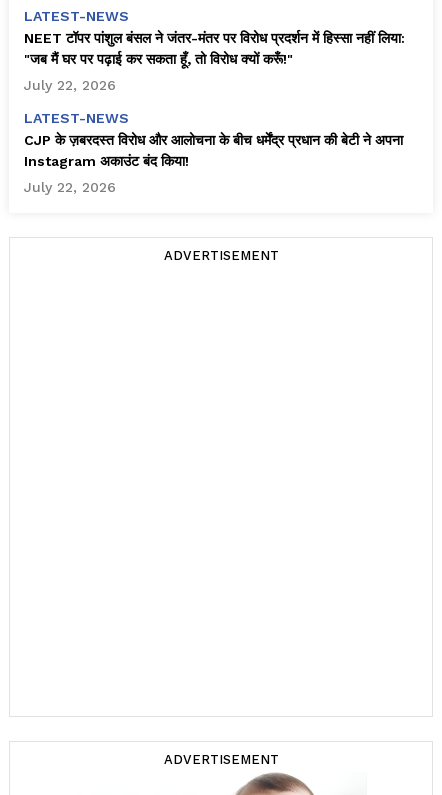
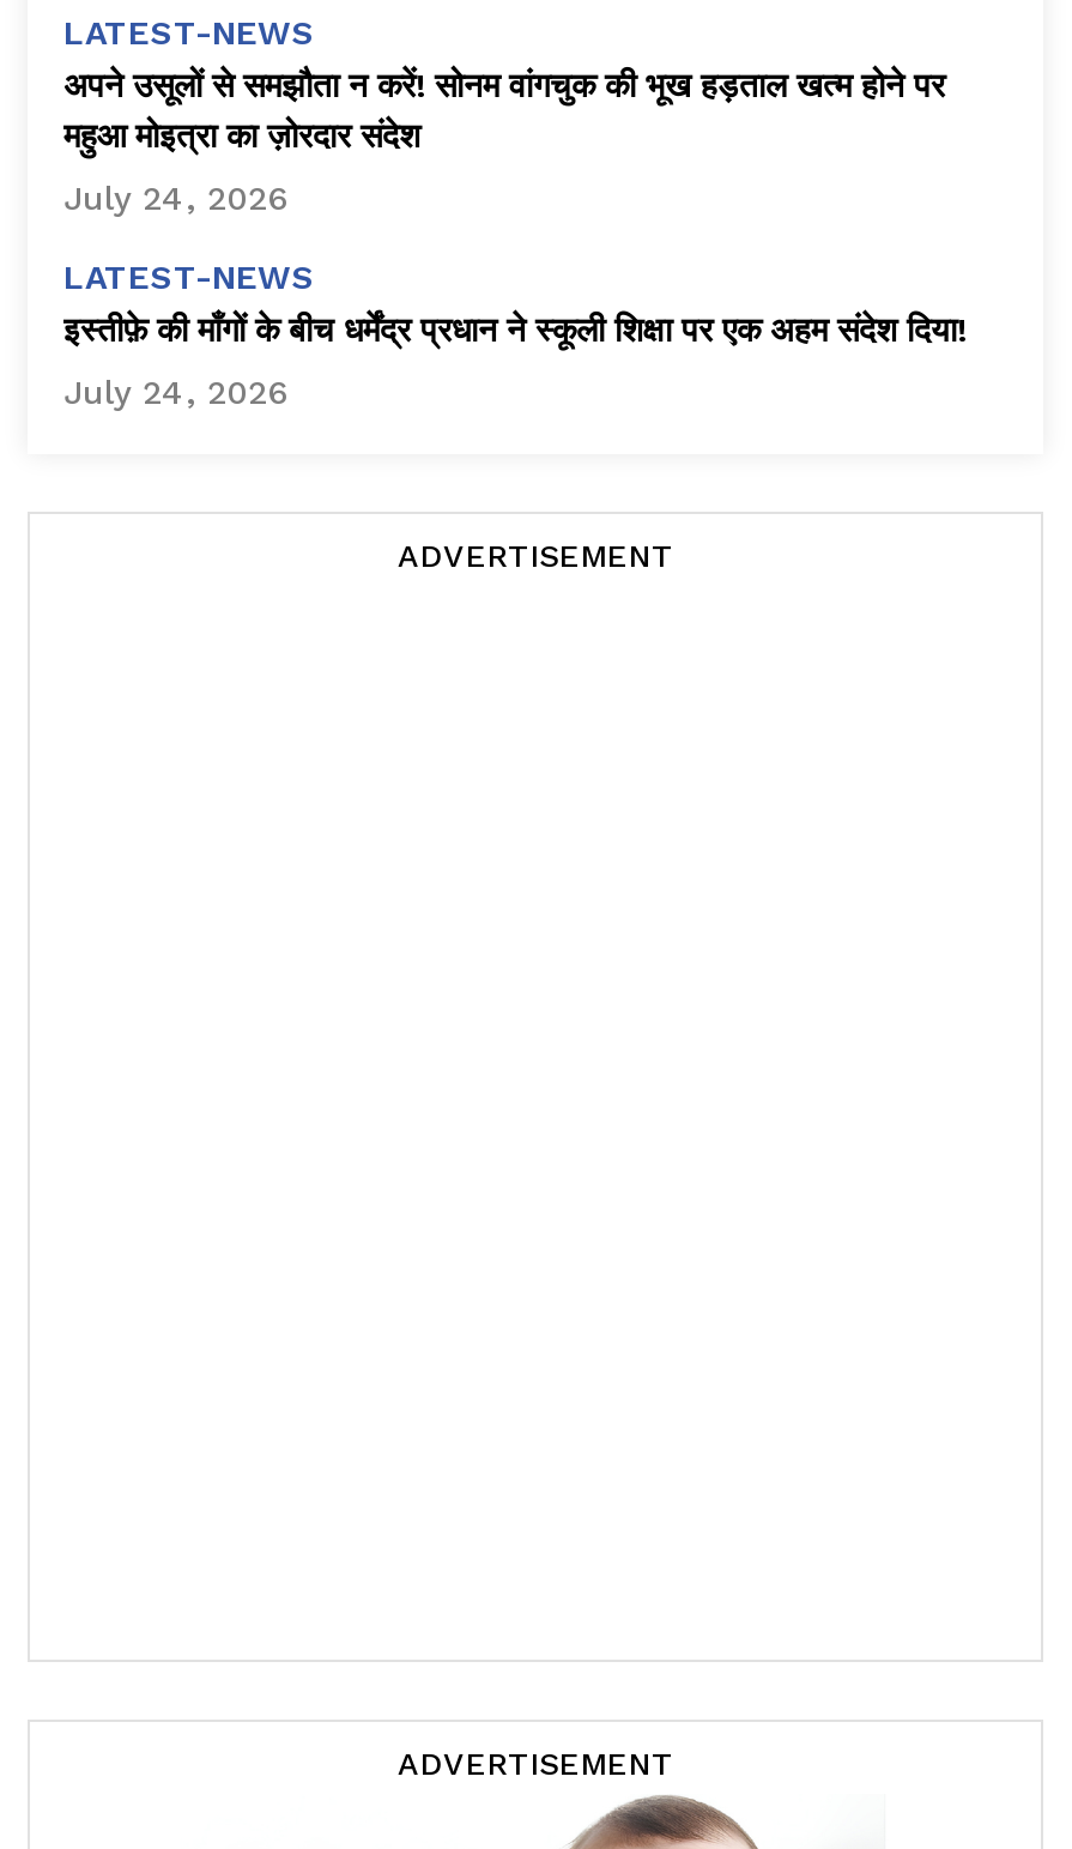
[24,30,405,67] NEET टॉपर पांशुल बंसल ने जंतर-मंतर पर विरोध प्रदर्शन में हिस्सा नहीं लिया: | "जब मैं घर पर पढ़ाई कर सकता हूँ, तो विरोध क्यों करूँ!" -> [63,67,945,156] अपने उसूलों से समझौता न करें! सोनम वांगचुक की भूख हड़ताल खत्म होने पर | महुआ मोइत्रा का ज़ोरदार संदेश
[24,77,116,93] July 22, 2026 -> [63,180,289,218] July 24, 2026
[24,132,403,169] CJP के ज़बरदस्त विरोध और आलोचना के बीच धर्मेंद्र प्रधान की बेटी ने अपना | Instagram अकाउंट बंद किया! -> [63,311,967,350] इस्तीफ़े की माँगों के बीच धर्मेंद्र प्रधान ने स्कूली शिक्षा पर एक अहम संदेश दिया!
[24,179,116,195] July 22, 2026 -> [63,374,289,412] July 24, 2026

